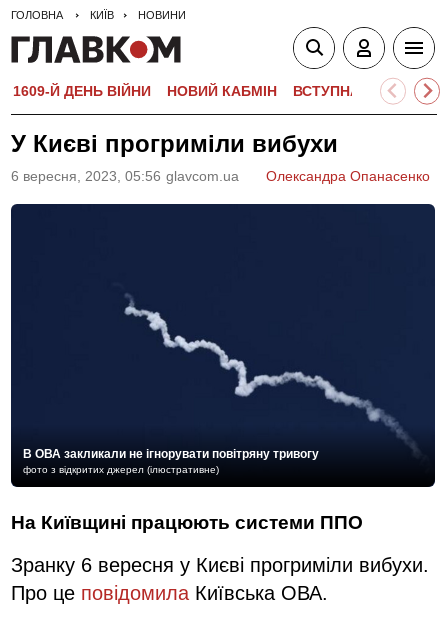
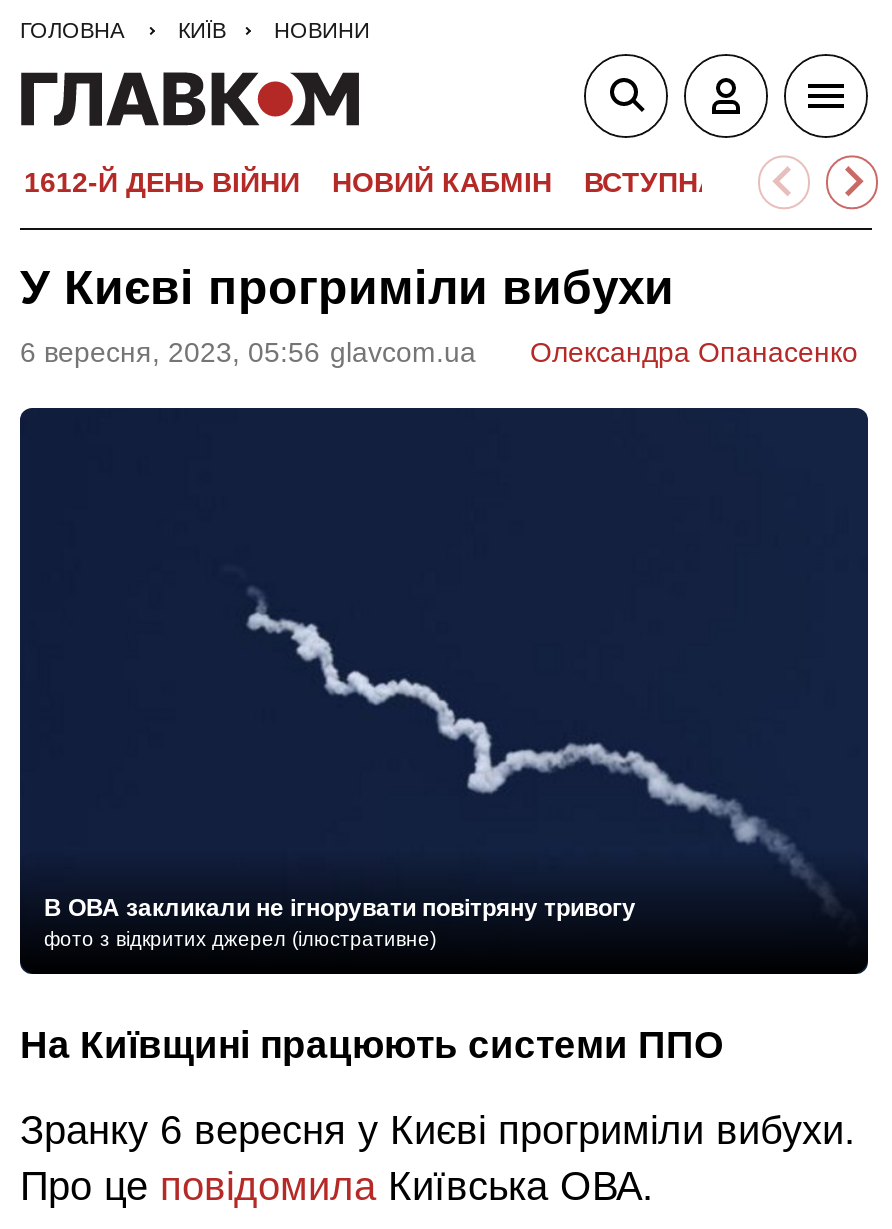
[13,83,151,99] 1609-Й ДЕНЬ ВІЙНИ -> [24,166,300,198] 1612-Й ДЕНЬ ВІЙНИ

